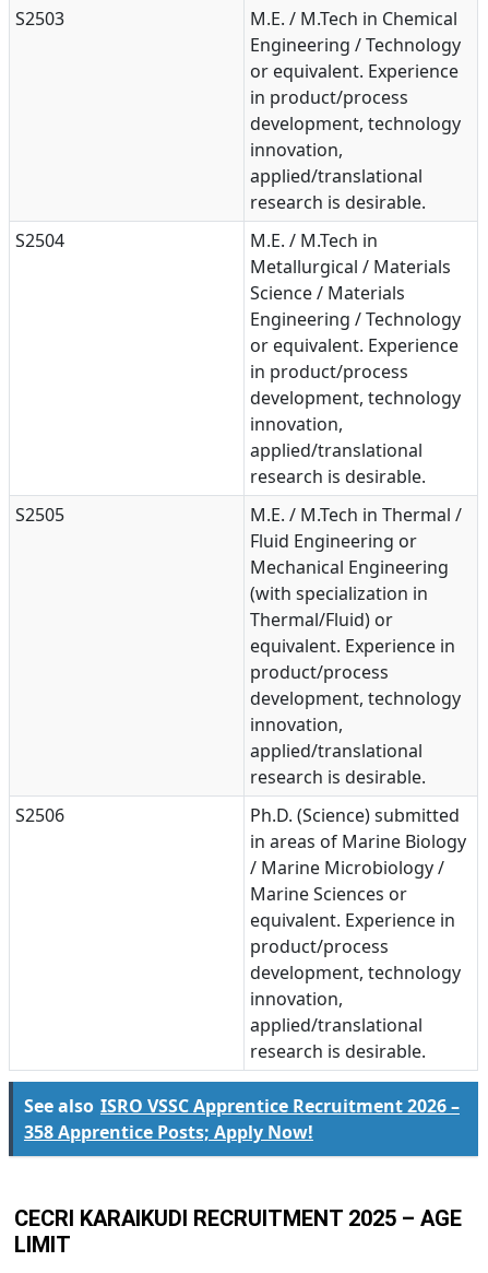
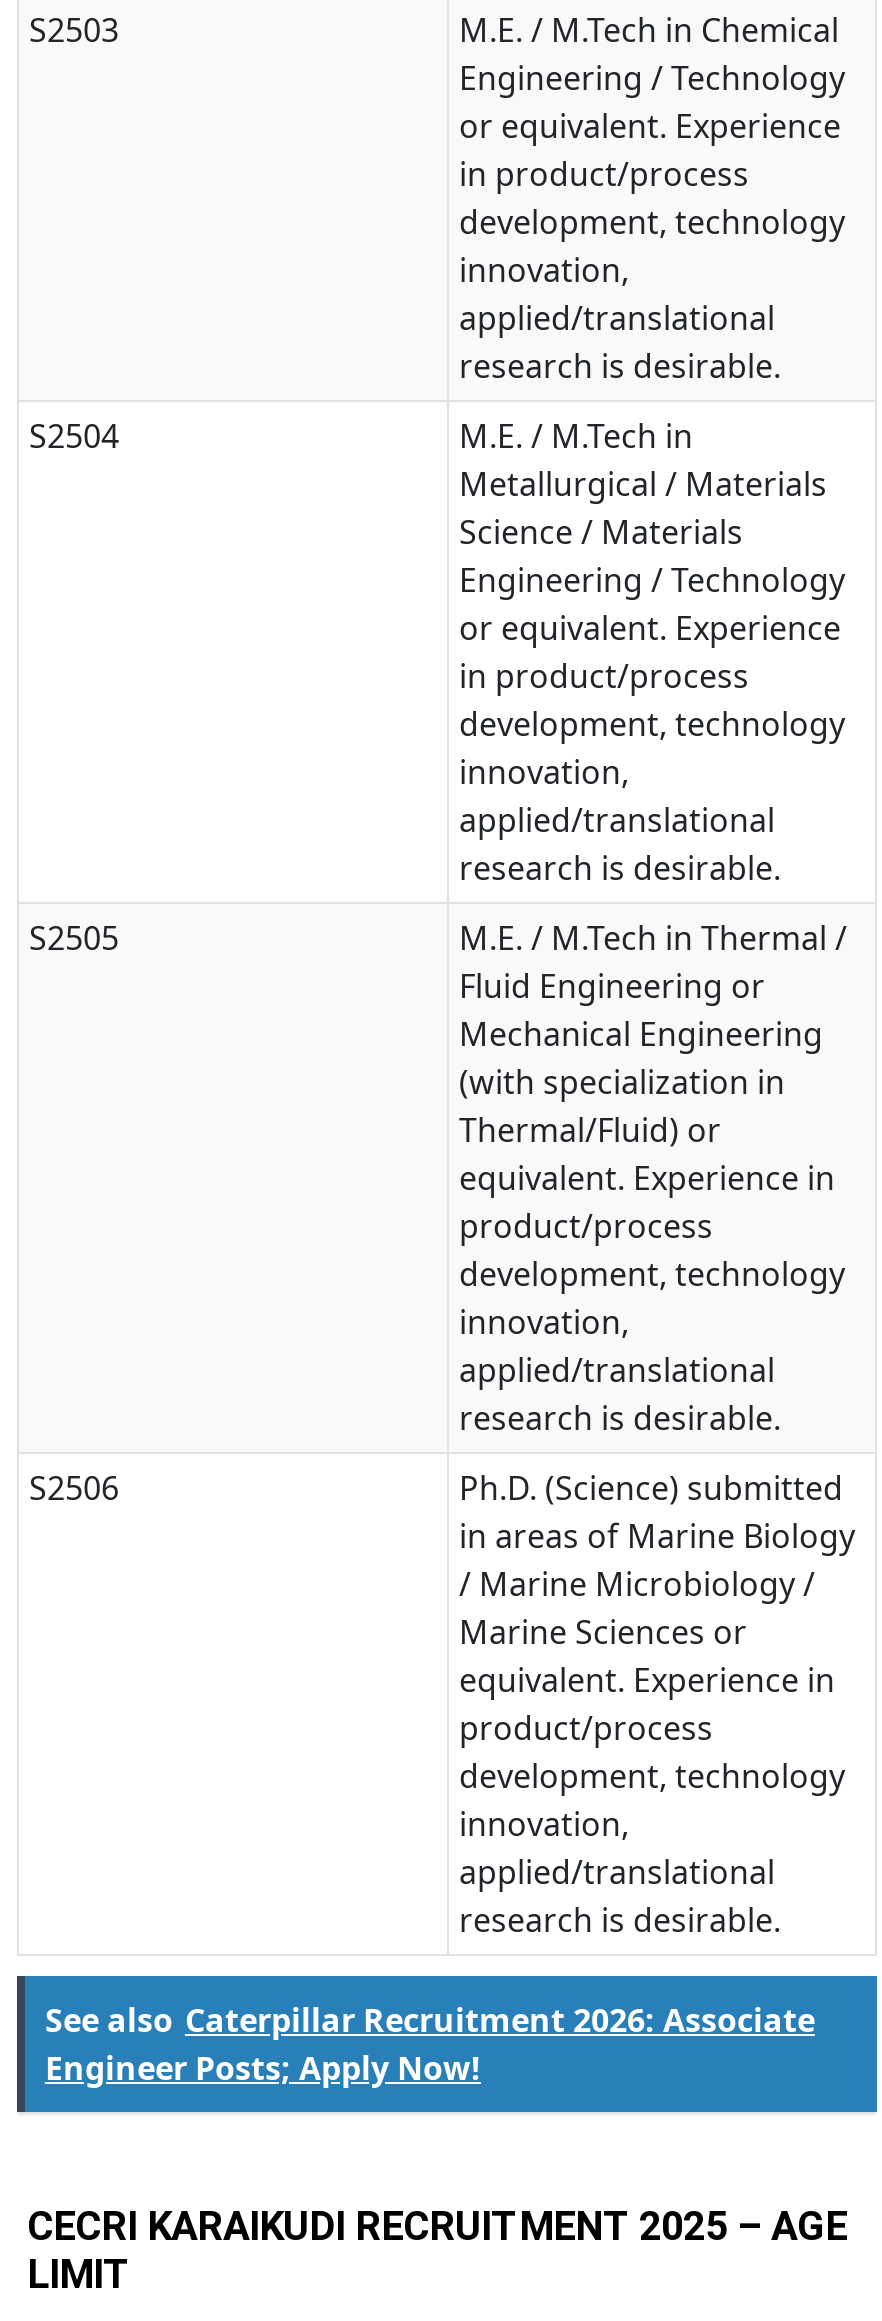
[24,1094,460,1144] See also ISRO VSSC Apprentice Recruitment 2026 – | 358 Apprentice Posts; Apply Now! -> [45,1999,815,2091] See also Caterpillar Recruitment 2026: Associate | Engineer Posts; Apply Now!

